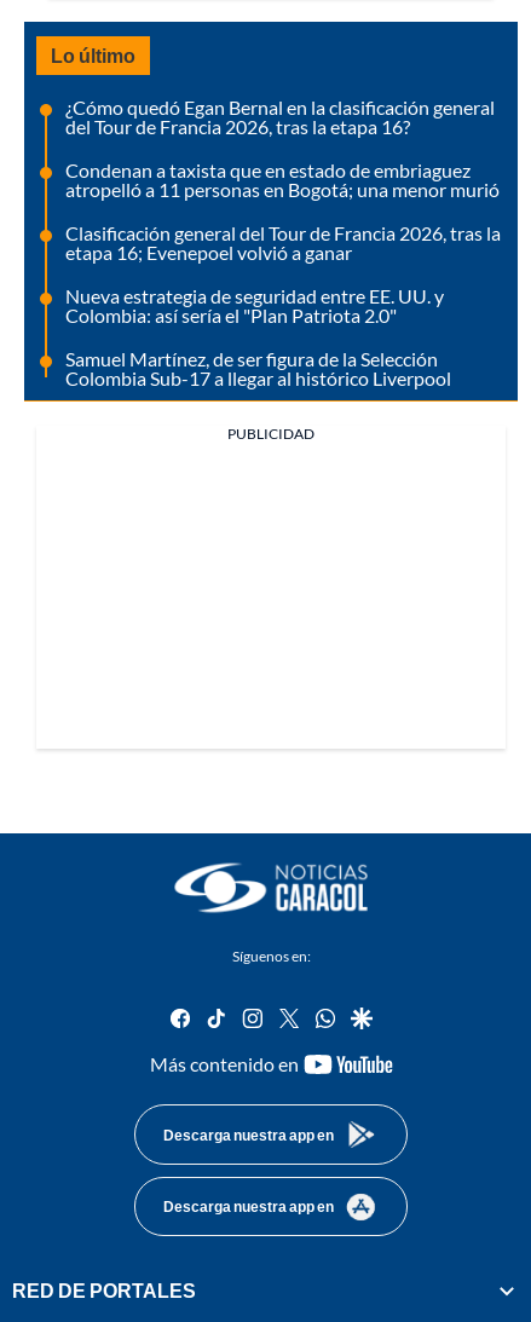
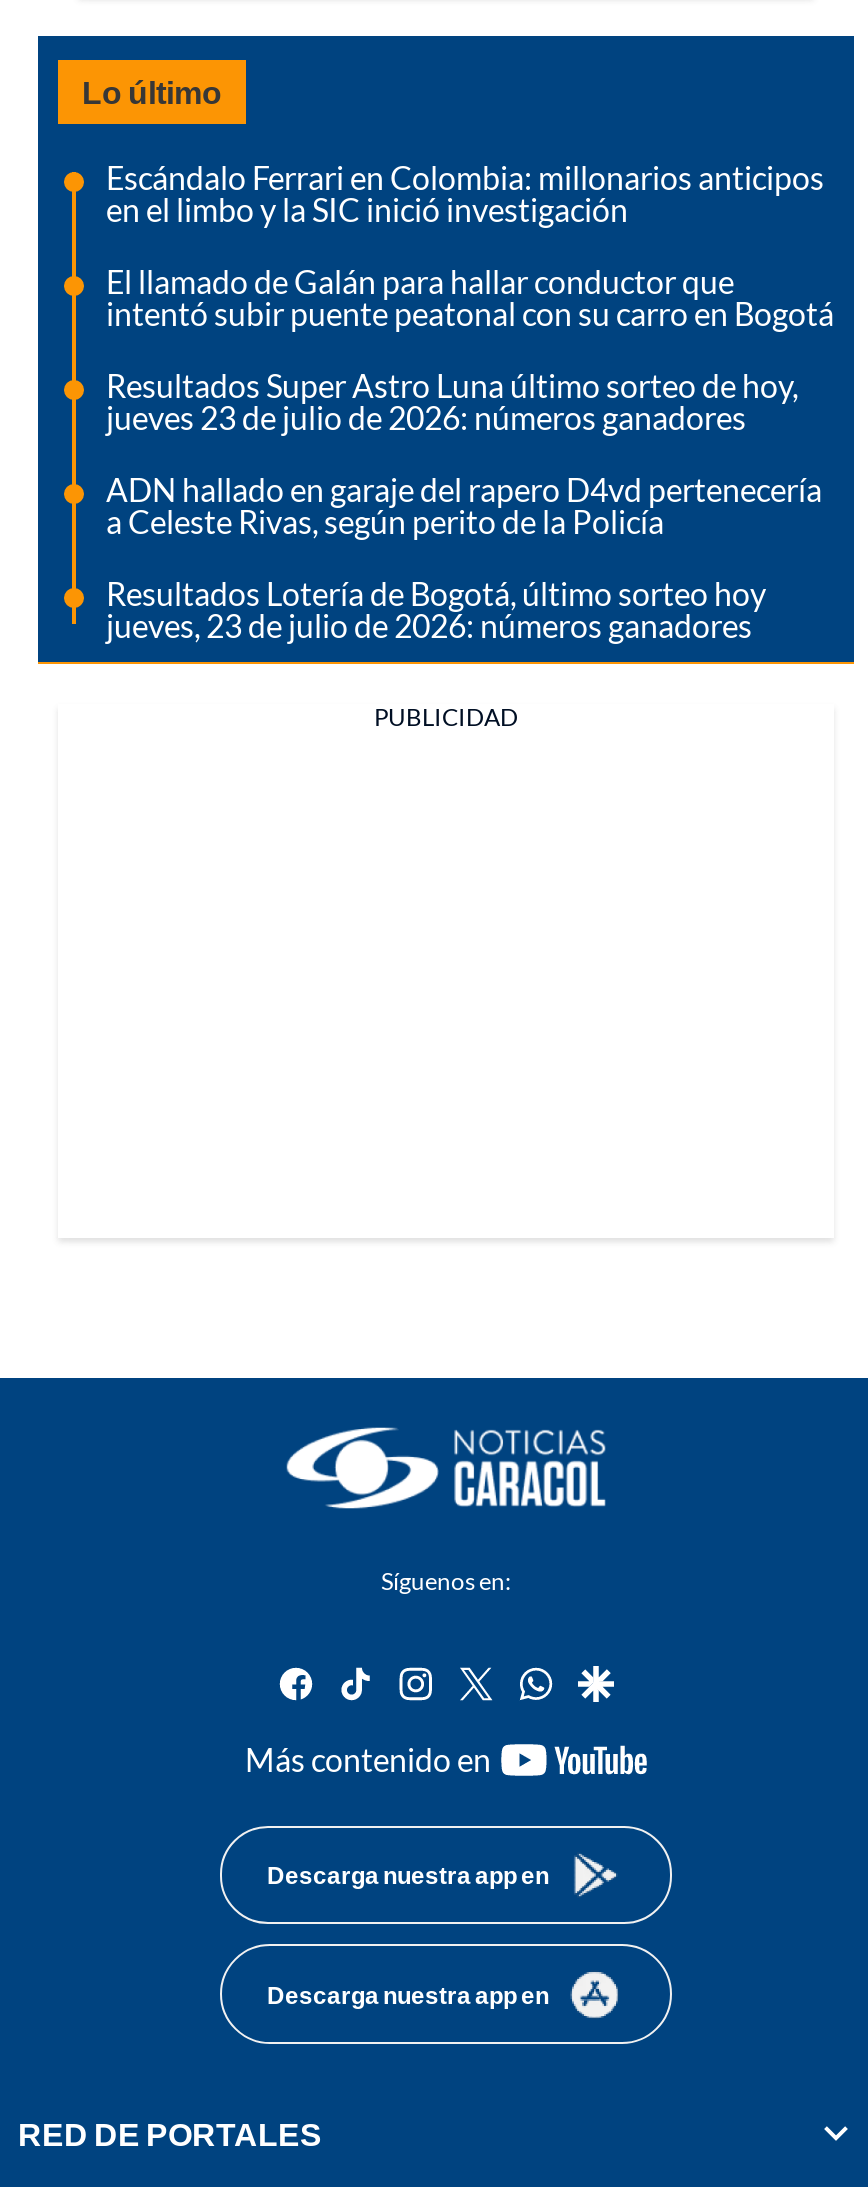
[65,96,495,138] ¿Cómo quedó Egan Bernal en la clasificación general | del Tour de Francia 2026, tras la etapa 16? -> [106,159,824,229] Escándalo Ferrari en Colombia: millonarios anticipos | en el limbo y la SIC inició investigación
[65,159,500,201] Condenan a taxista que en estado de embriaguez | atropelló a 11 personas en Bogotá; una menor murió -> [106,263,834,333] El llamado de Galán para hallar conductor que | intentó subir puente peatonal con su carro en Bogotá
[65,222,501,264] Clasificación general del Tour de Francia 2026, tras la | etapa 16; Evenepoel volvió a ganar -> [106,367,798,437] Resultados Super Astro Luna último sorteo de hoy, | jueves 23 de julio de 2026: números ganadores
[65,285,444,327] Nueva estrategia de seguridad entre EE. UU. y | Colombia: así sería el "Plan Patriota 2.0" -> [106,471,822,541] ADN hallado en garaje del rapero D4vd pertenecería | a Celeste Rivas, según perito de la Policía
[65,347,451,390] Samuel Martínez, de ser figura de la Selección | Colombia Sub-17 a llegar al histórico Liverpool -> [106,575,766,645] Resultados Lotería de Bogotá, último sorteo hoy | jueves, 23 de julio de 2026: números ganadores

